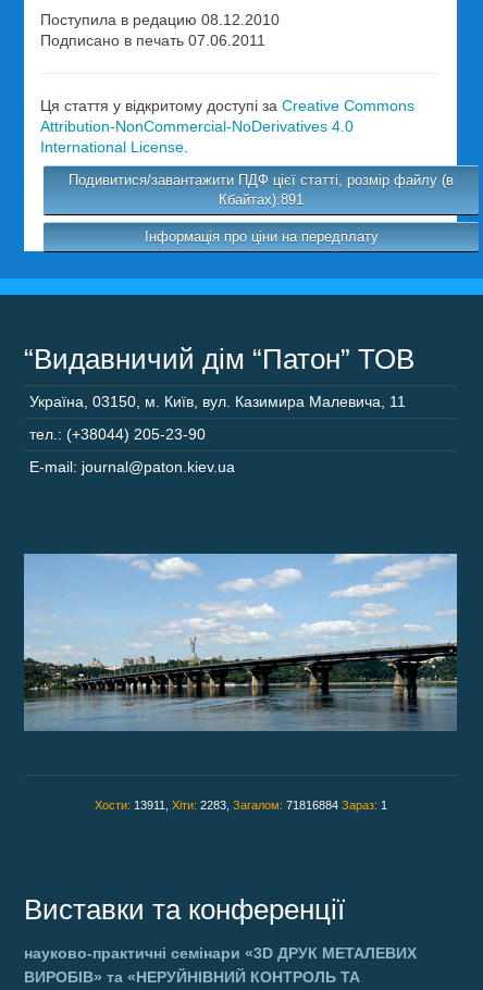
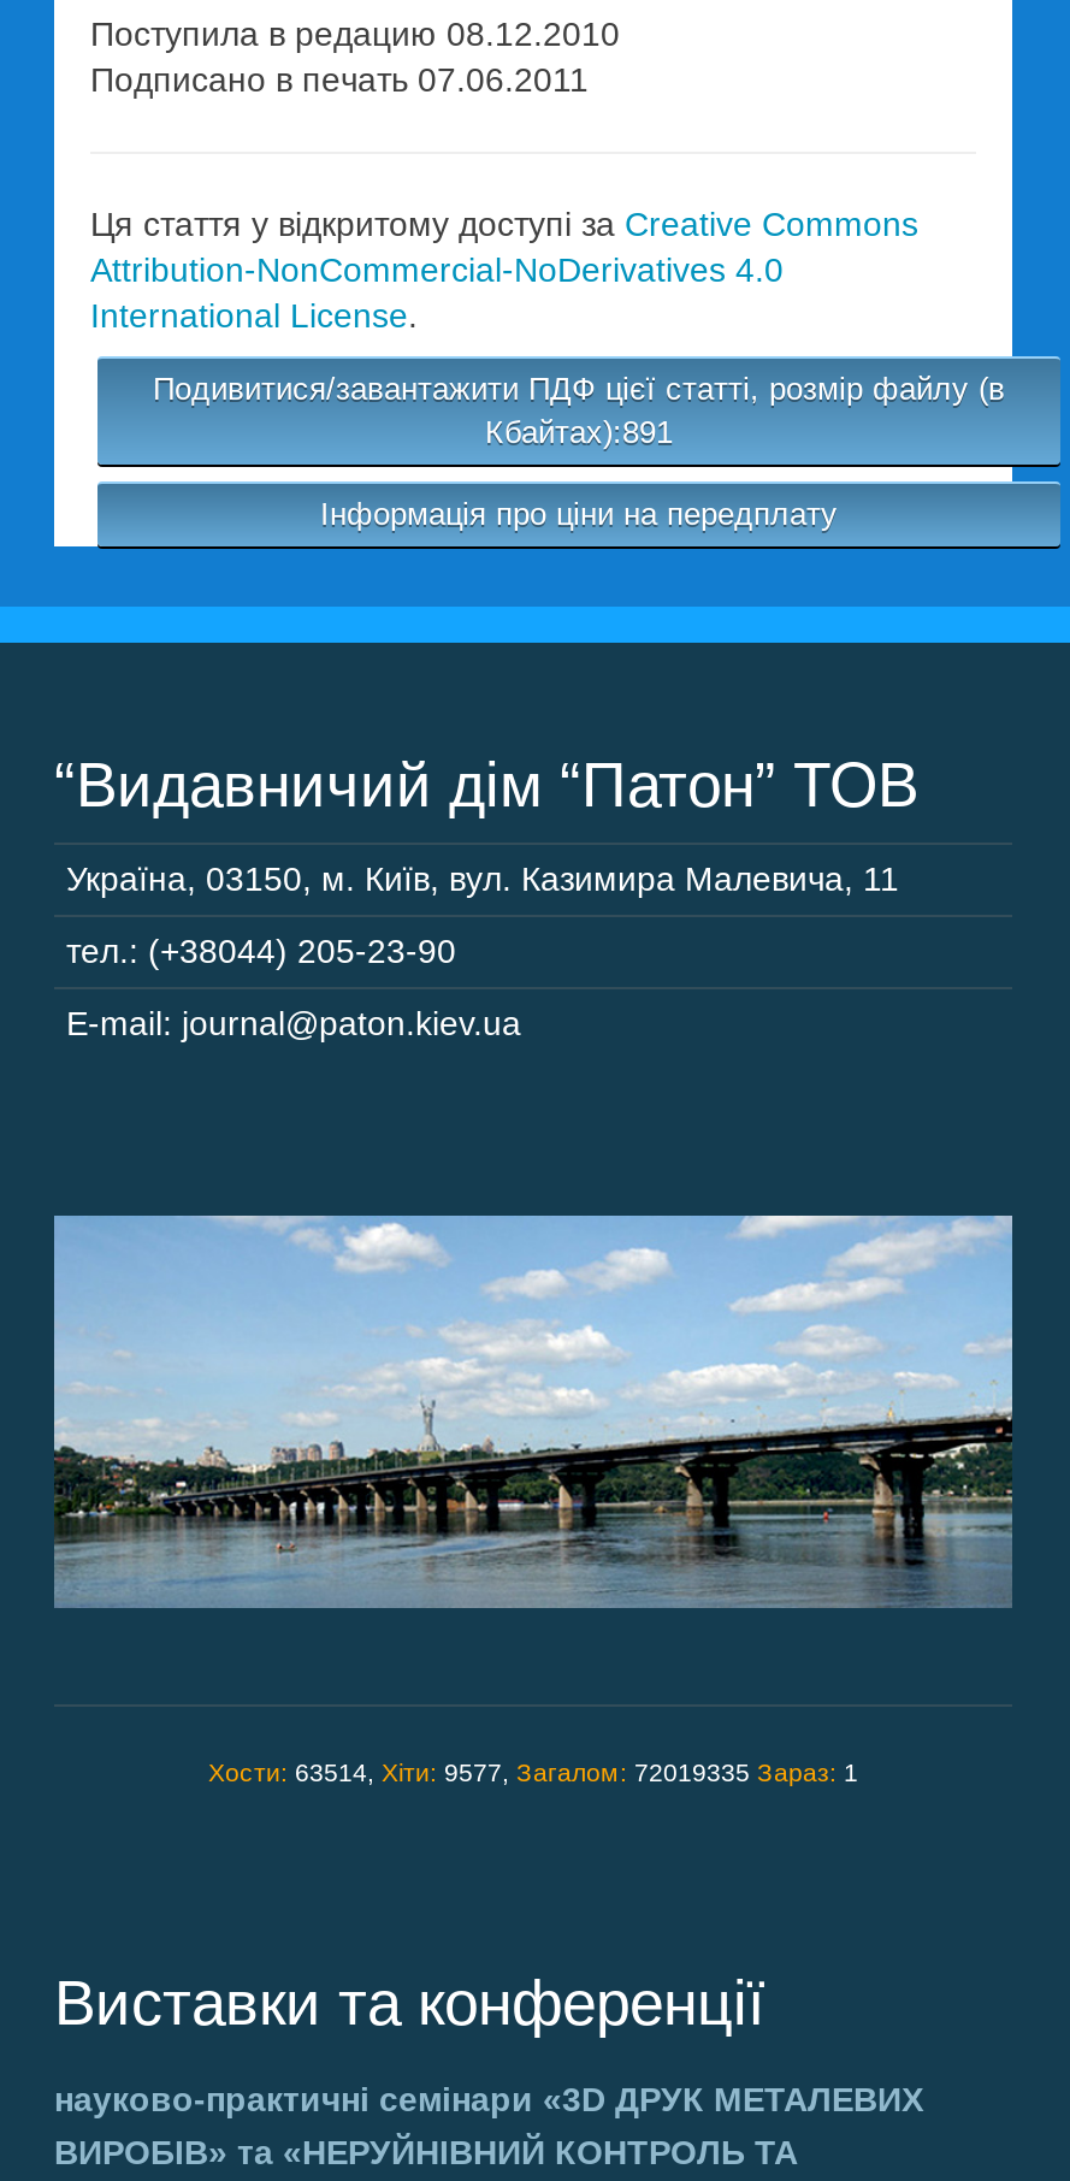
[94,799,387,812] Хости: 13911, Хіти: 2283, Загалом: 71816884 Зараз: 1 -> [208,1757,858,1786] Хости: 63514, Хіти: 9577, Загалом: 72019335 Зараз: 1

